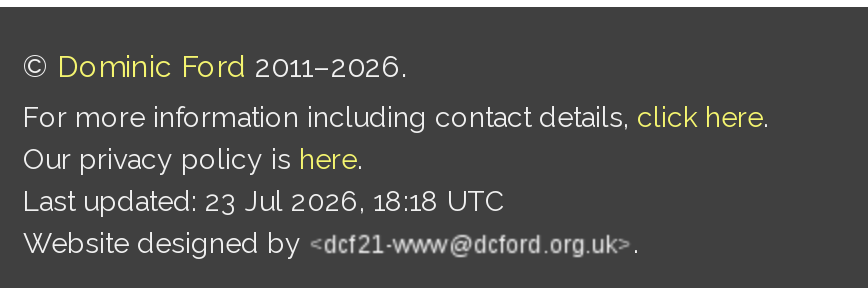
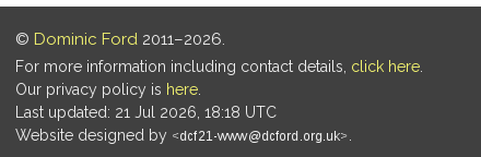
[23,185,505,217] Last updated: 23 Jul 2026, 18:18 UTC -> [15,104,277,121] Last updated: 21 Jul 2026, 18:18 UTC

